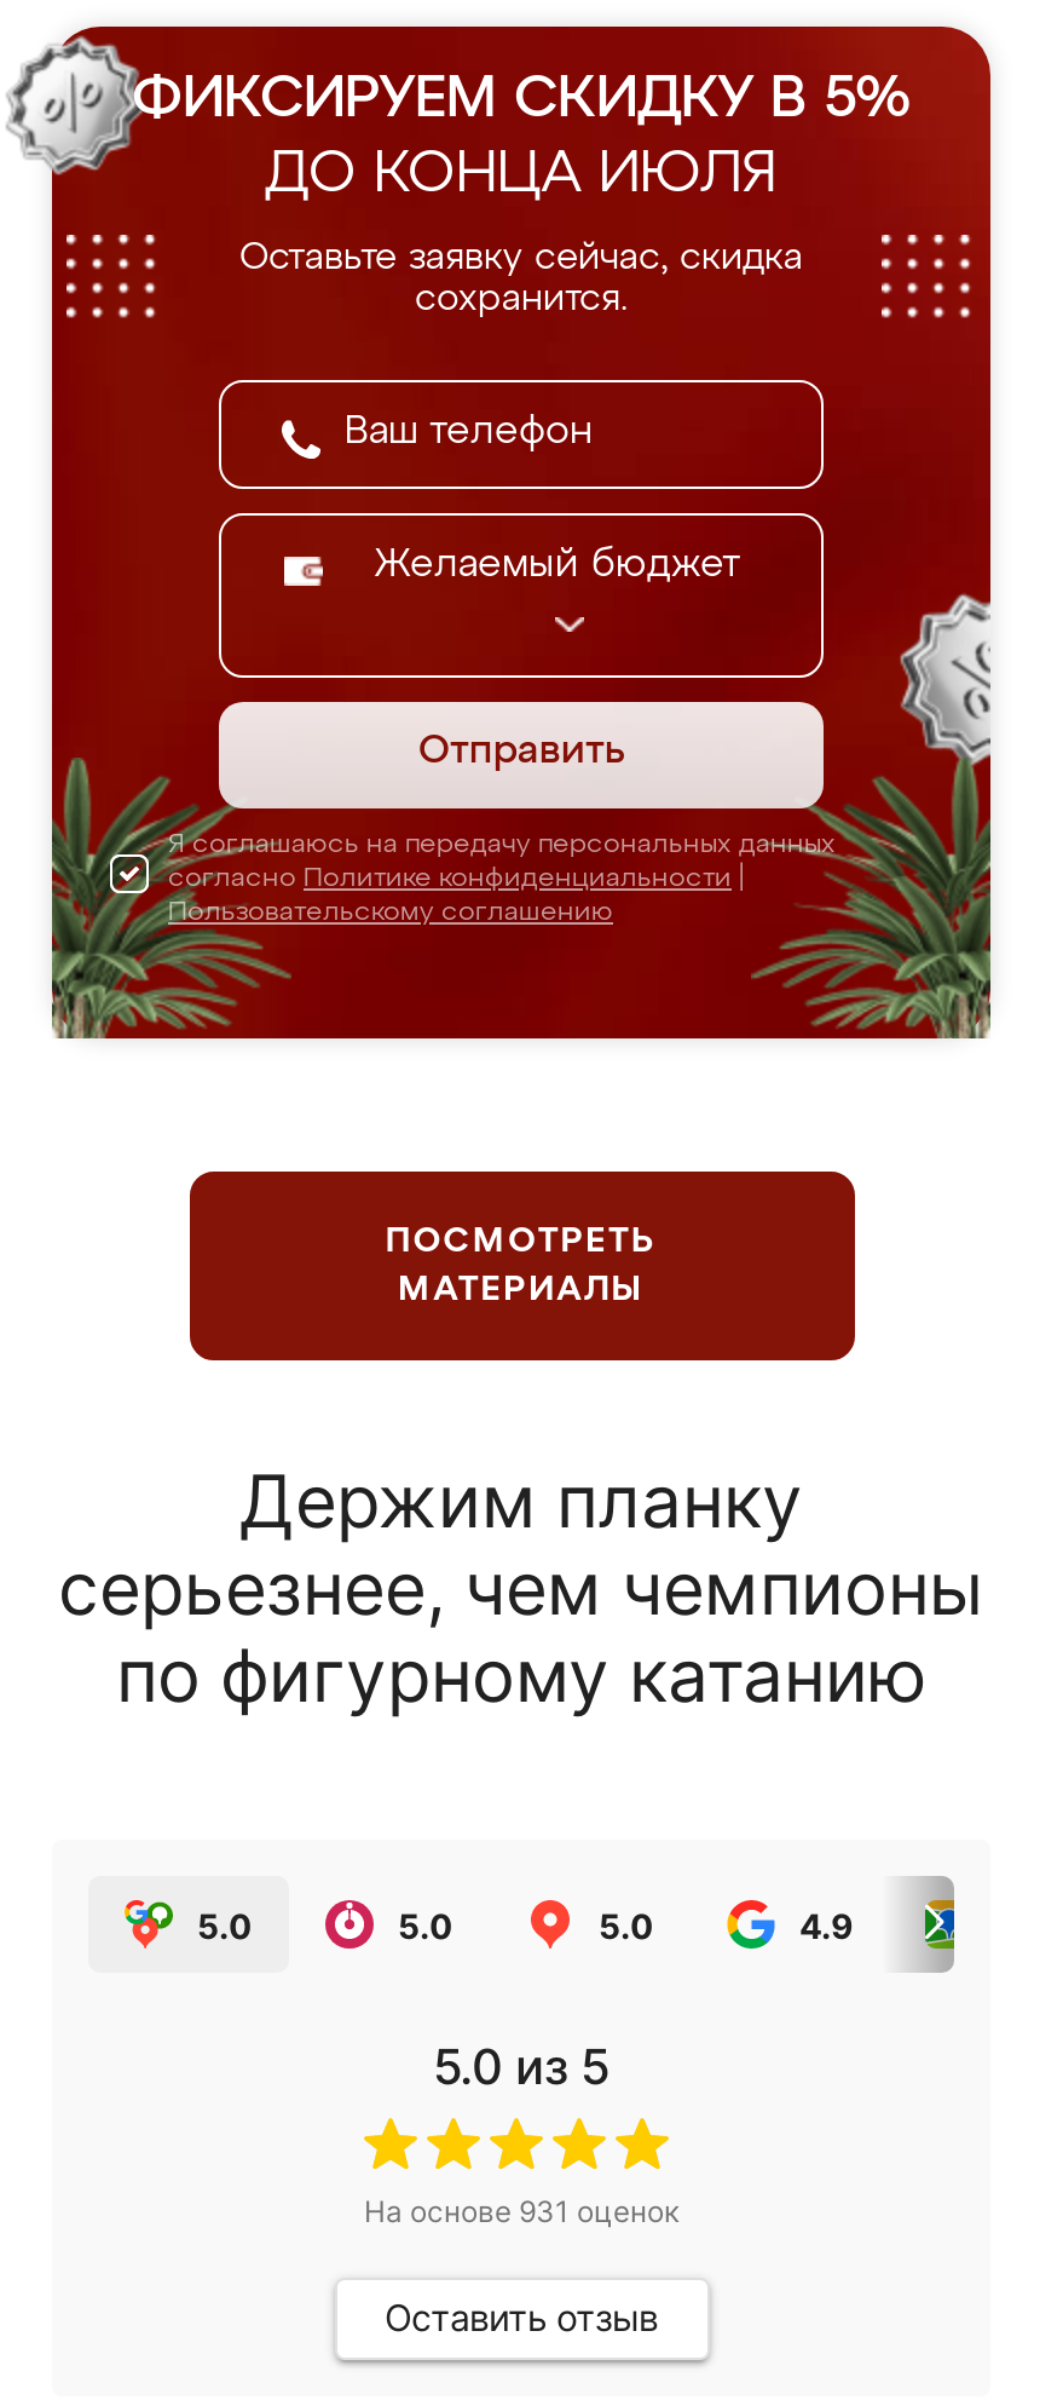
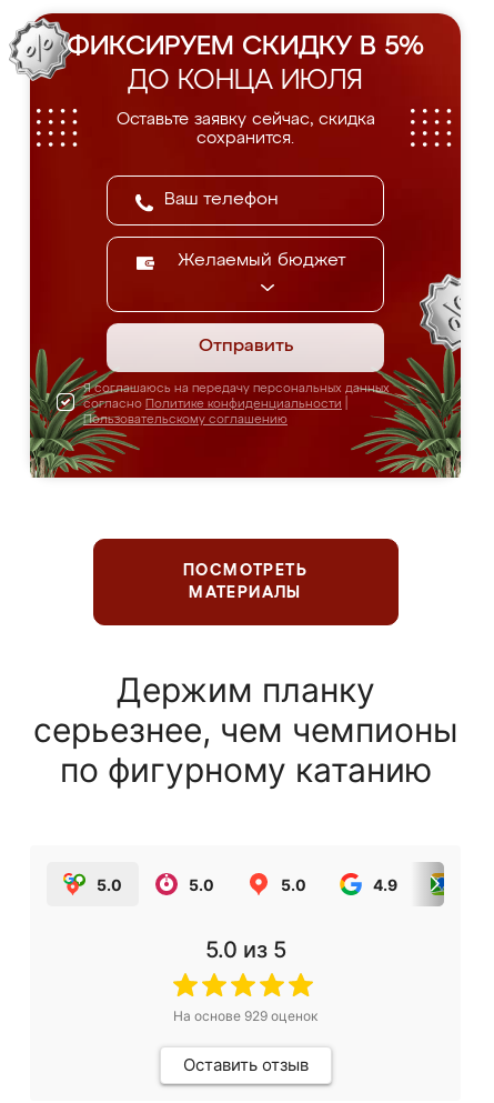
[364,2193,678,2229] На основе 931 оценок -> [173,1007,317,1024] На основе 929 оценок

